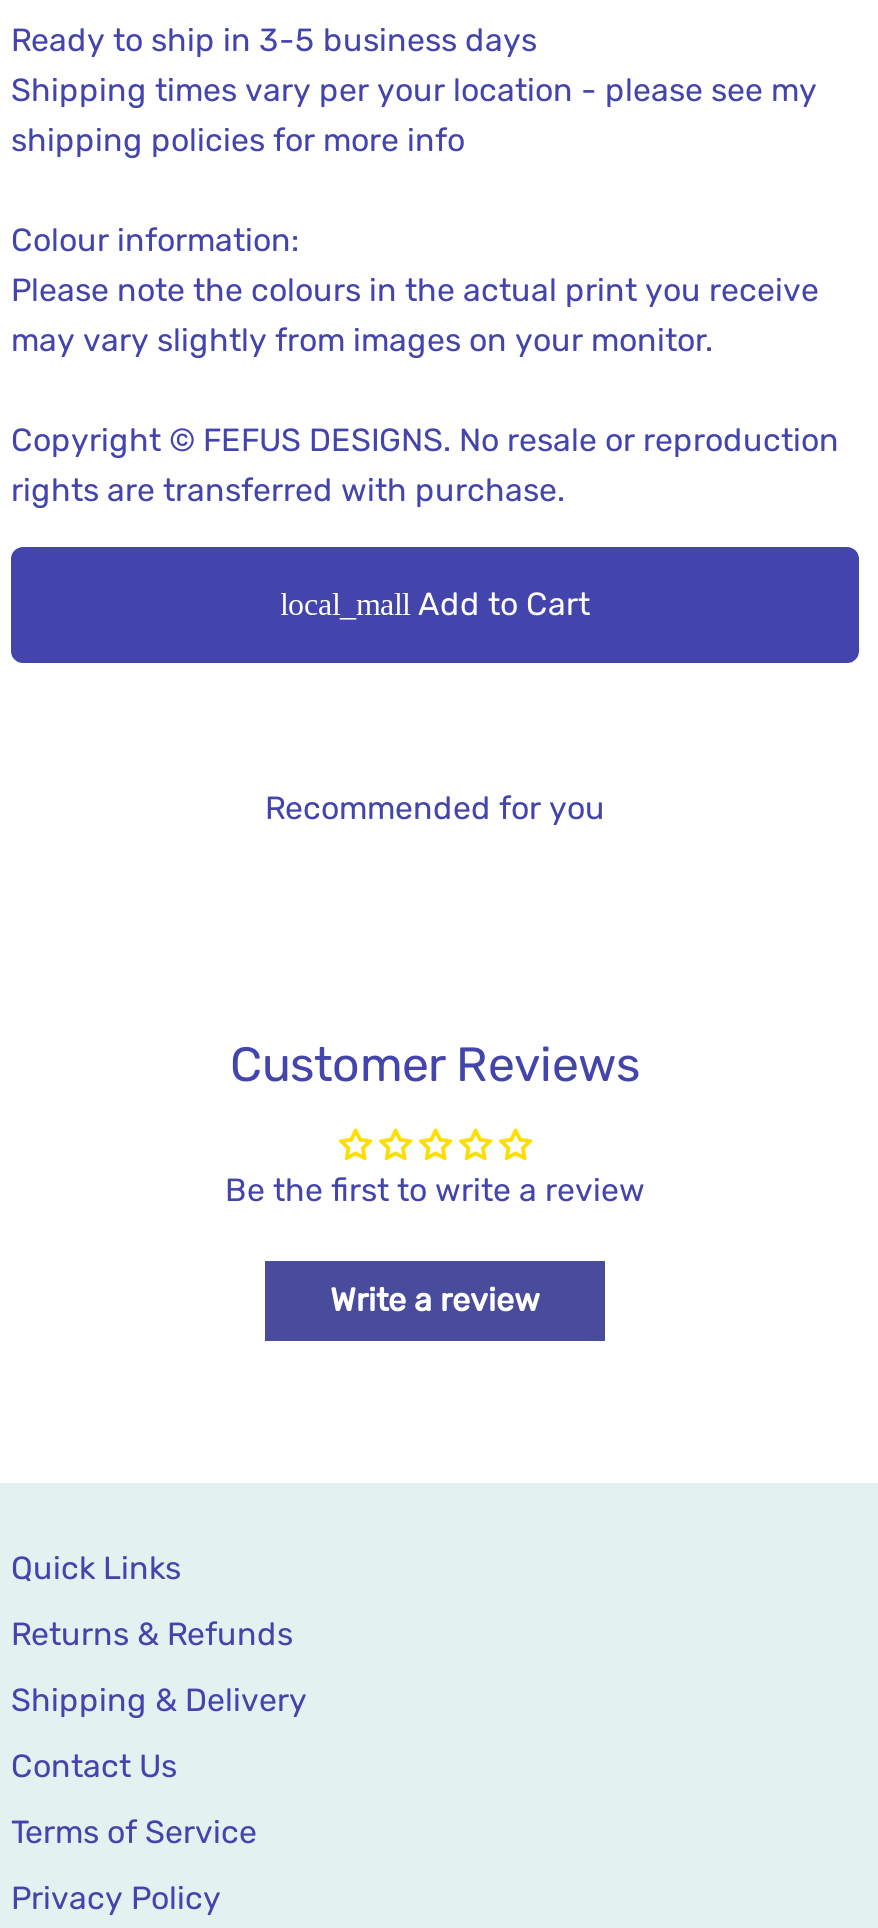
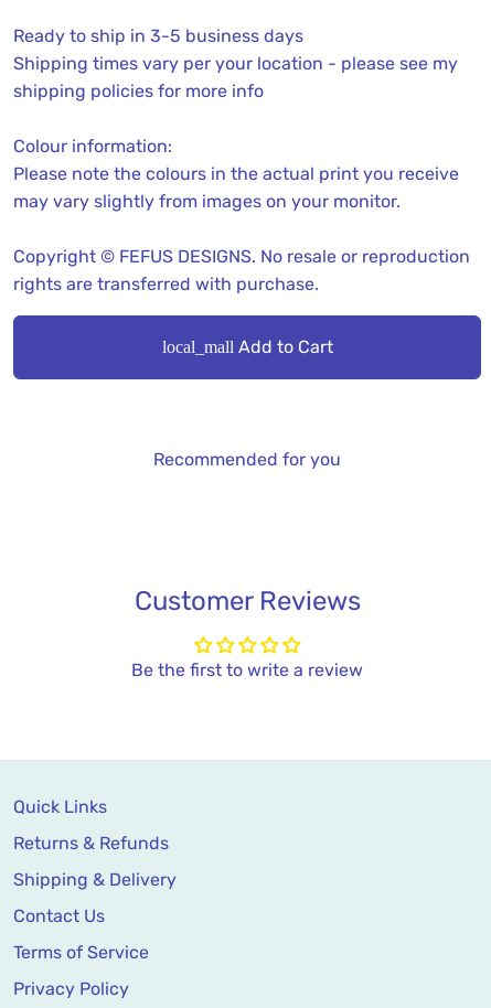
[330,1281,540,1319] Write a review -> none

